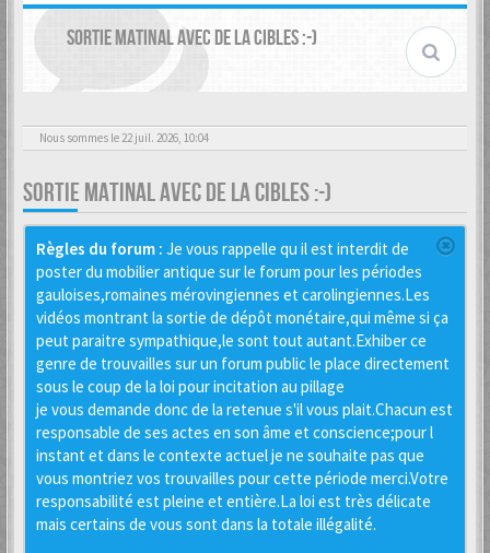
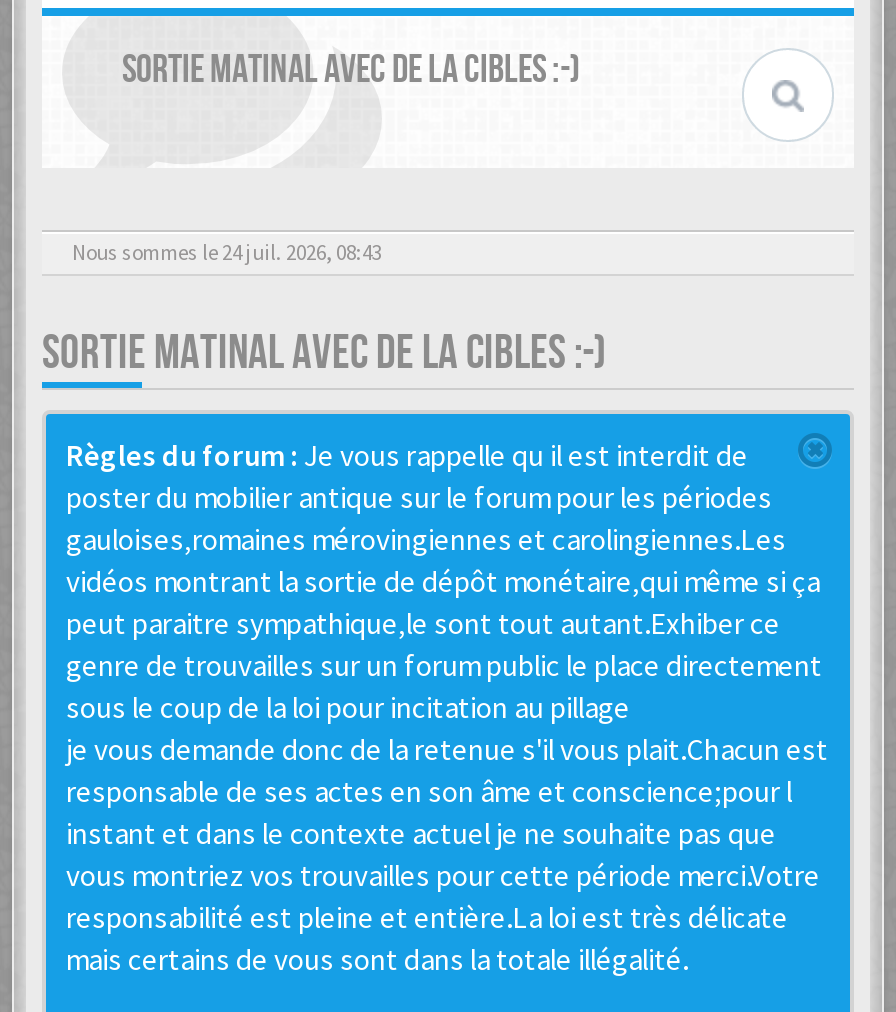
[39,130,209,145] Nous sommes le 22 juil. 2026, 10:04 -> [72,238,382,266] Nous sommes le 24 juil. 2026, 08:43

